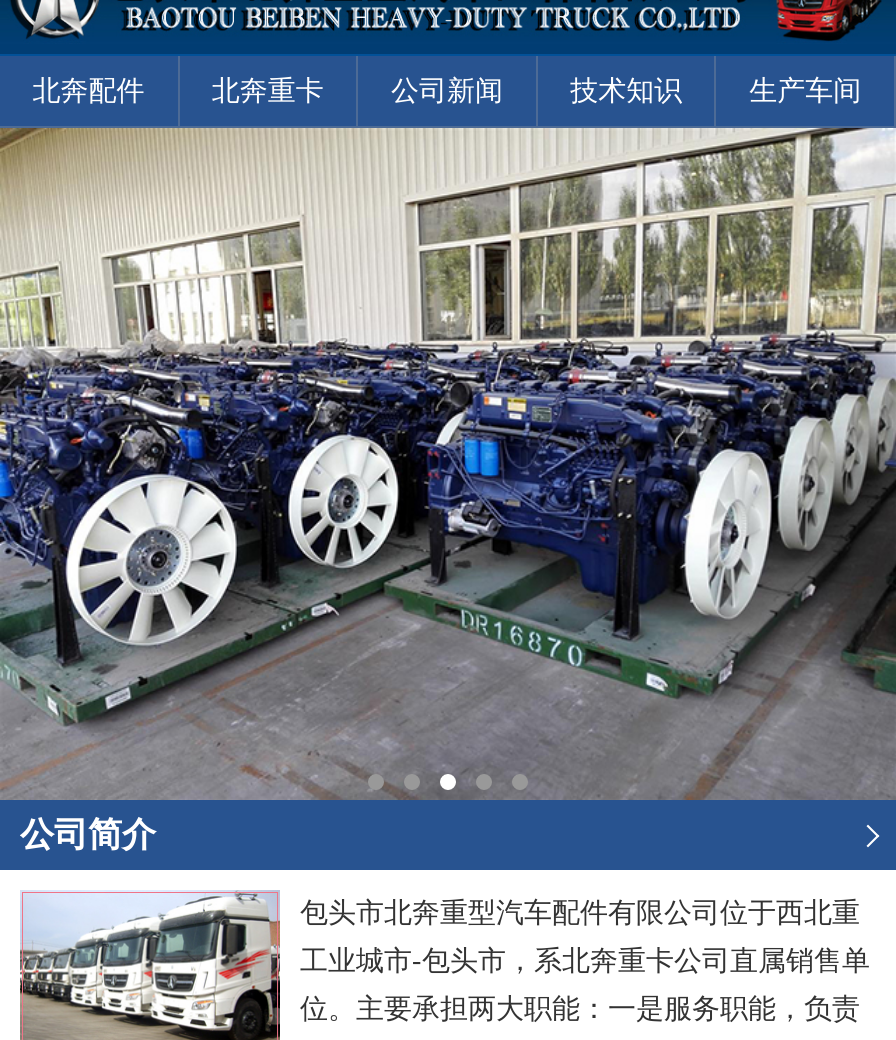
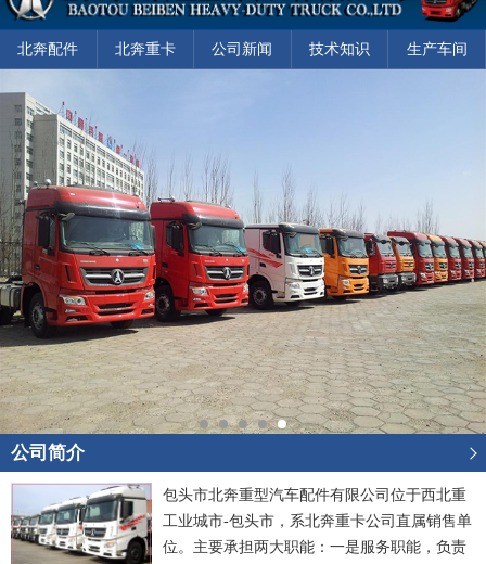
[6,126,890,800] [image] -> [3,68,483,434] [image]

